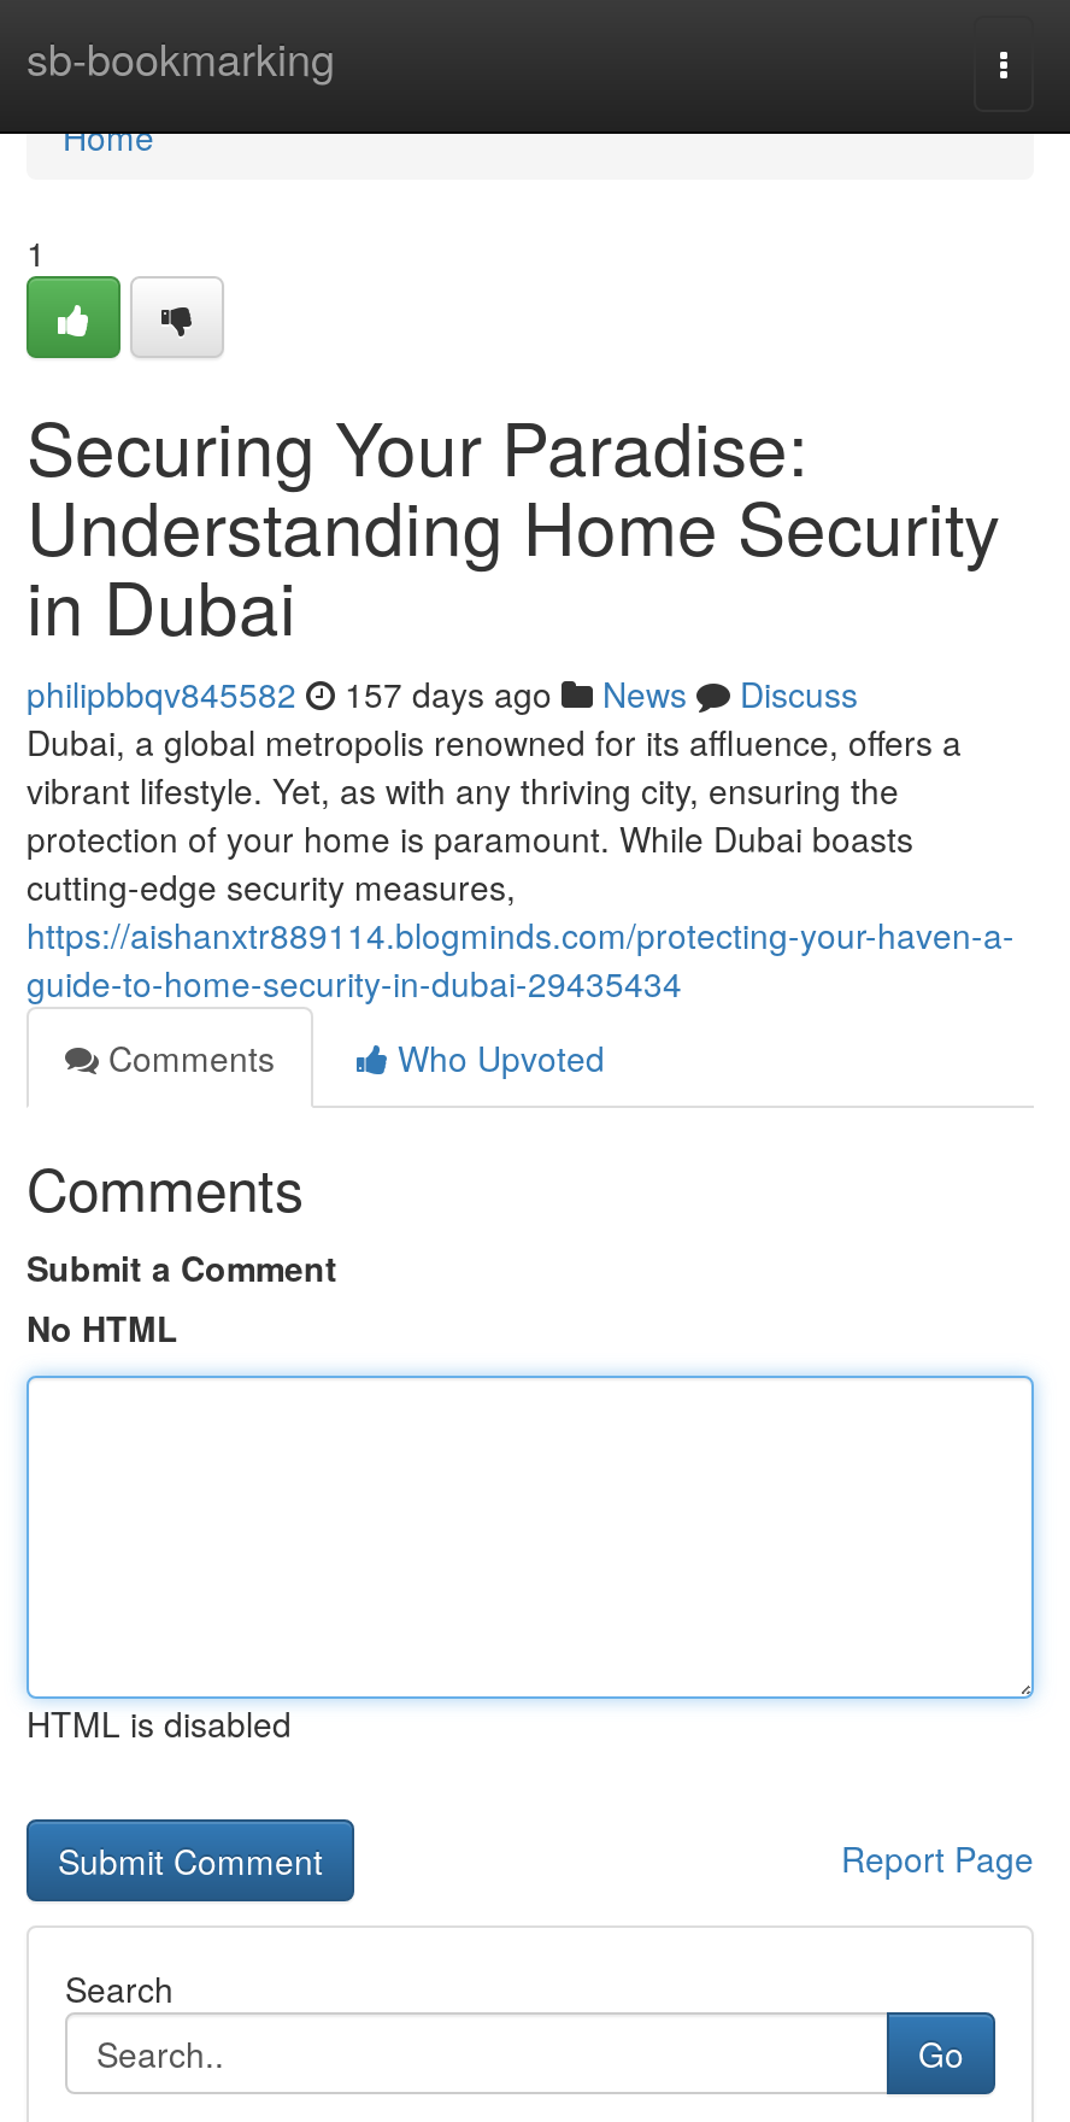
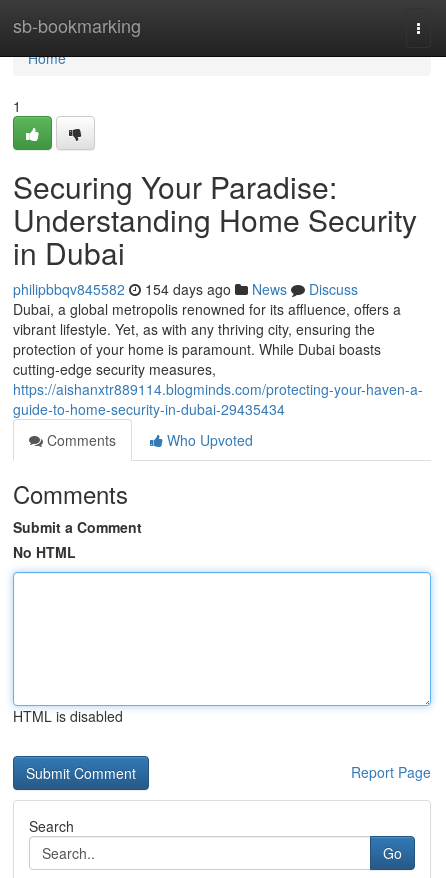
[27,669,858,717] philipbbqv845582 157 days ago News Discuss -> [13,279,358,299] philipbbqv845582 154 days ago News Discuss

